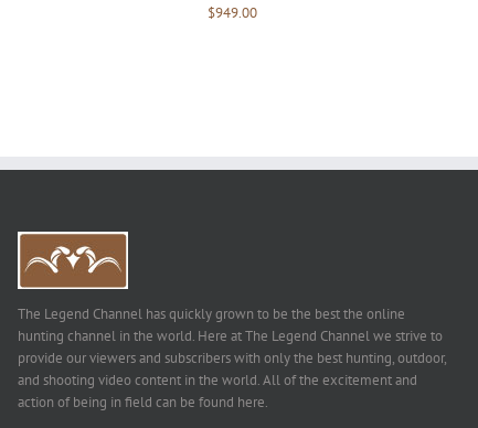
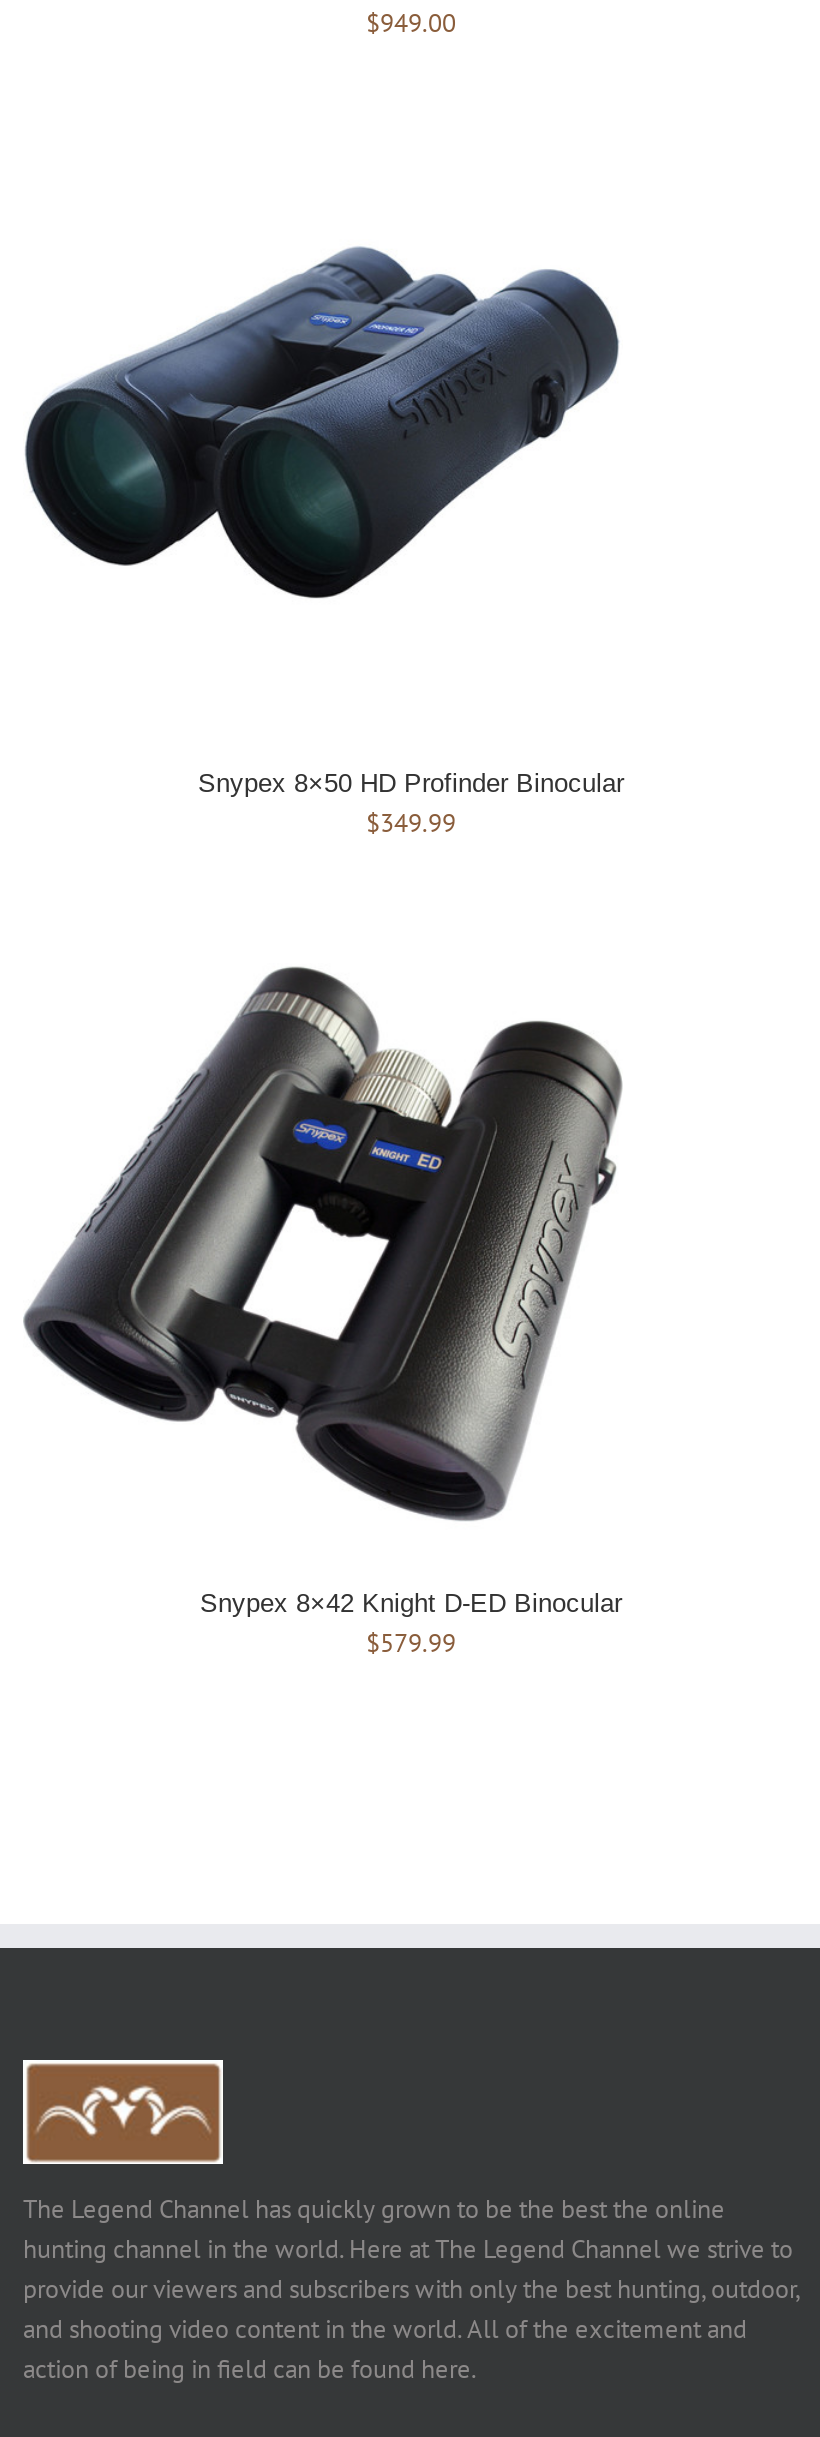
none -> [23,966,623,1659] [image] | Snypex 8×42 Knight D-ED Binocular | $579.99
none -> [23,246,621,600] [image]
none -> [198,767,624,839] Snypex 8×50 HD Profinder Binocular | $349.99

